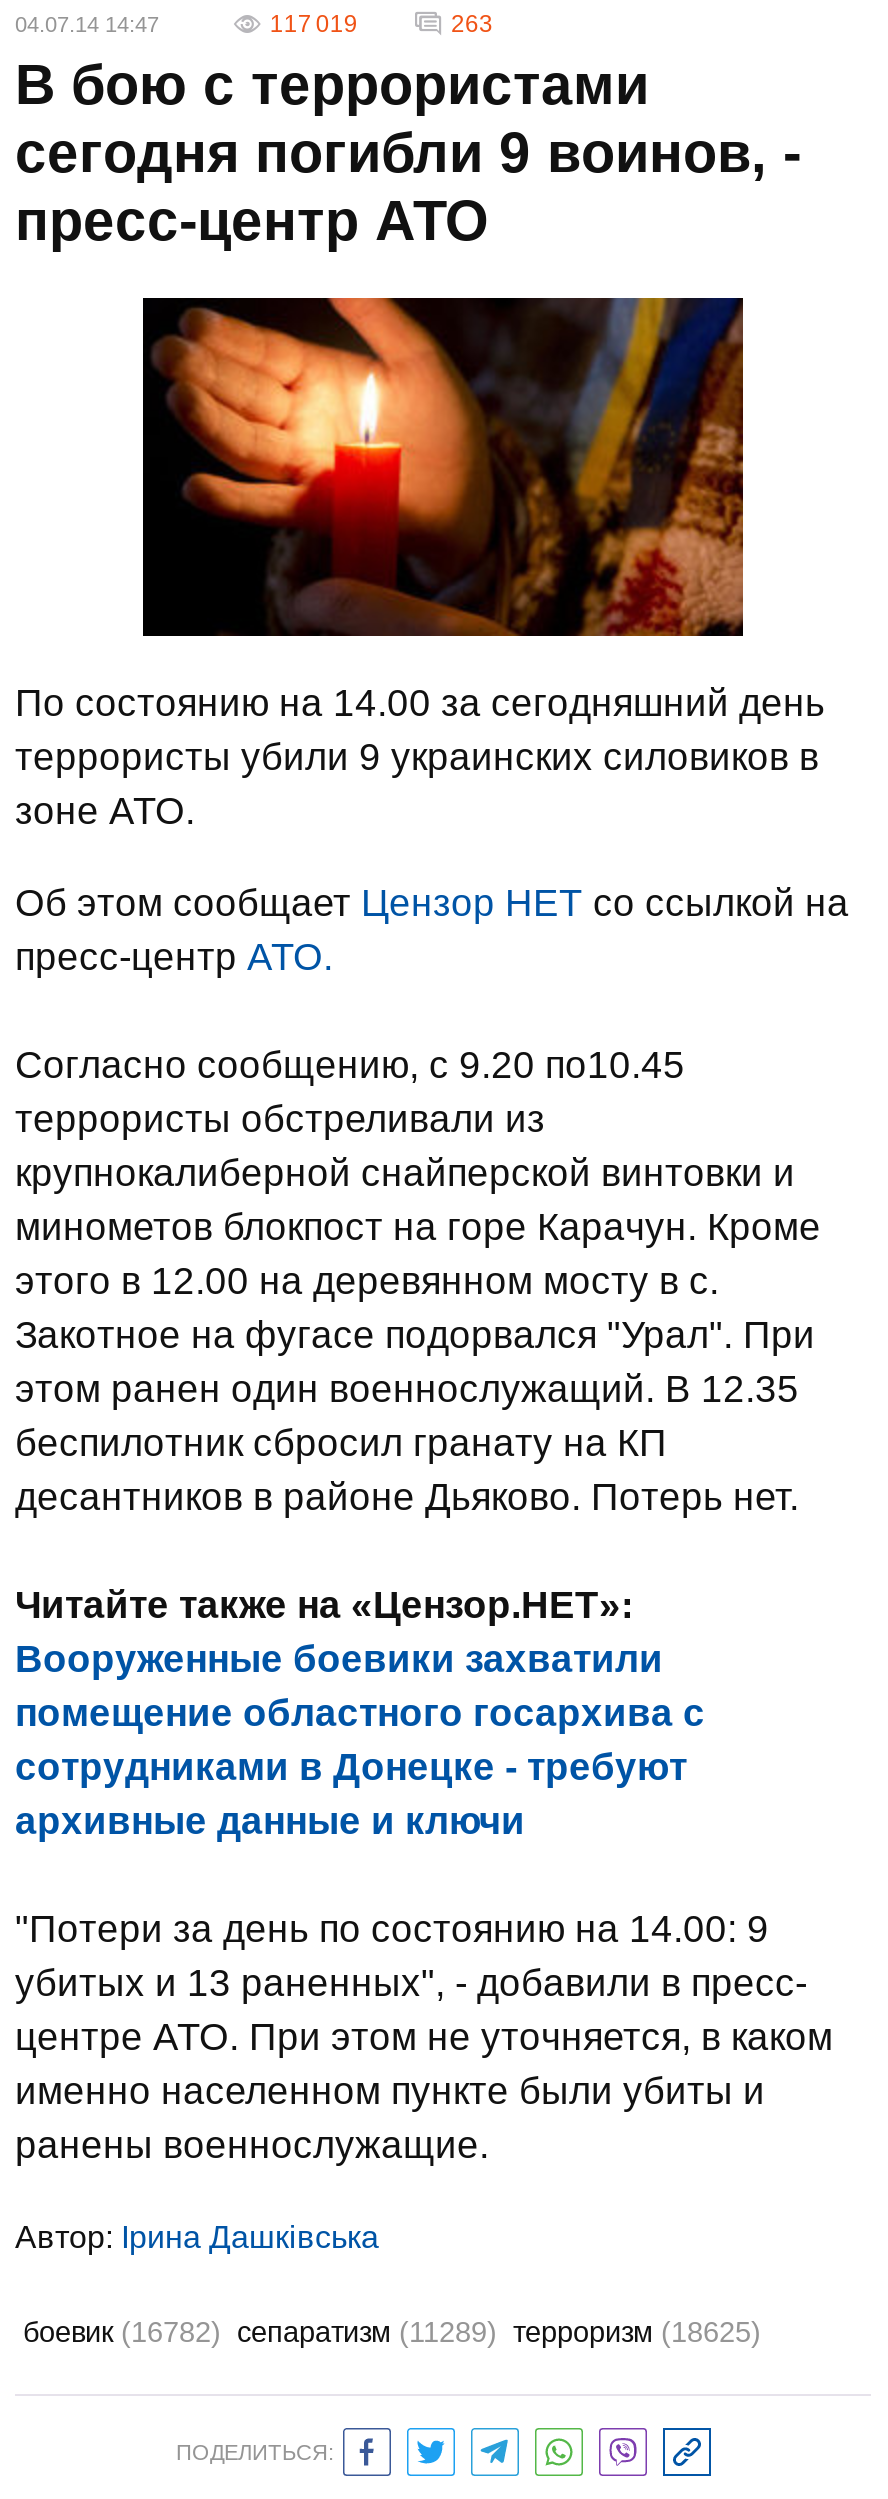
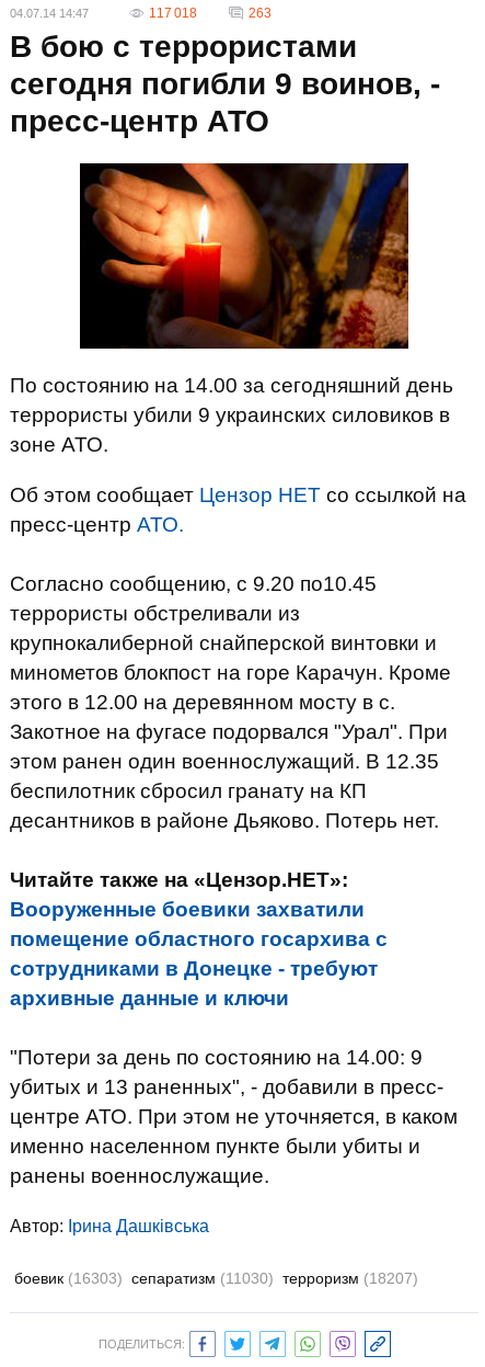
[270,10,358,38] 117 019 -> [149,5,198,21] 117 018
[23,2316,761,2348] боевик (16782) сепаратизм (11289) терроризм (18625) -> [14,1269,418,1287] боевик (16303) сепаратизм (11030) терроризм (18207)

